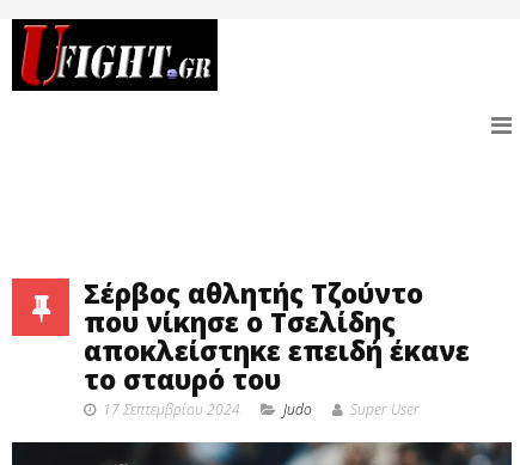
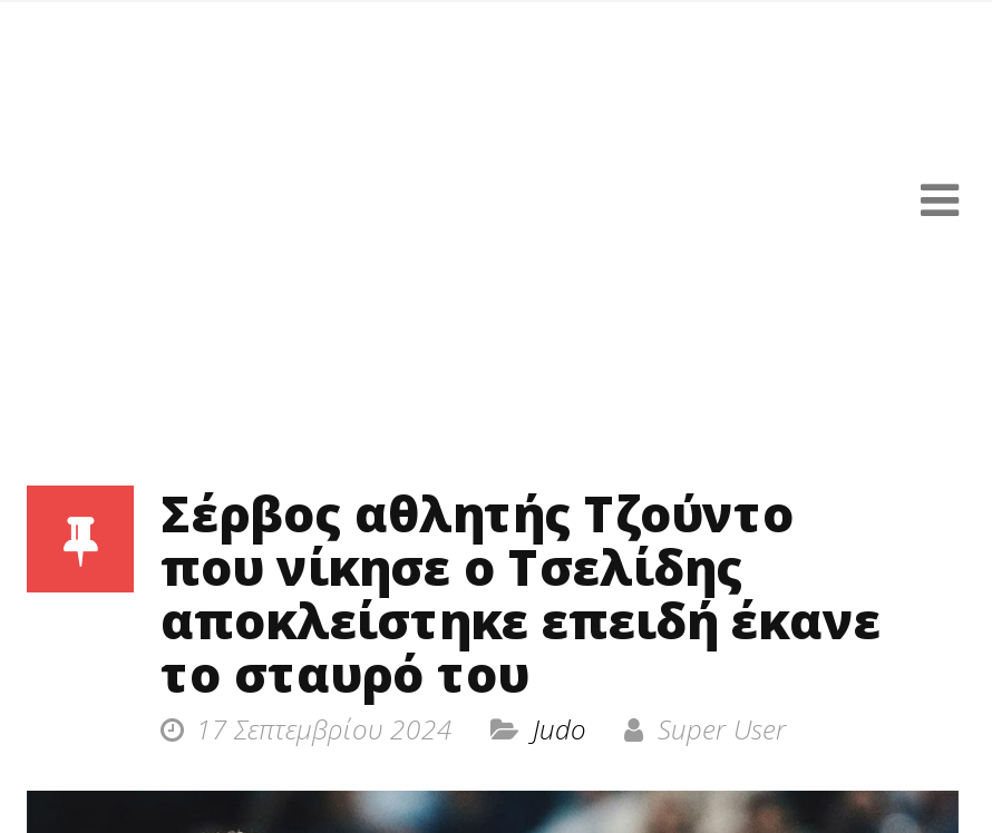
[11,18,219,92] [image] -> none

